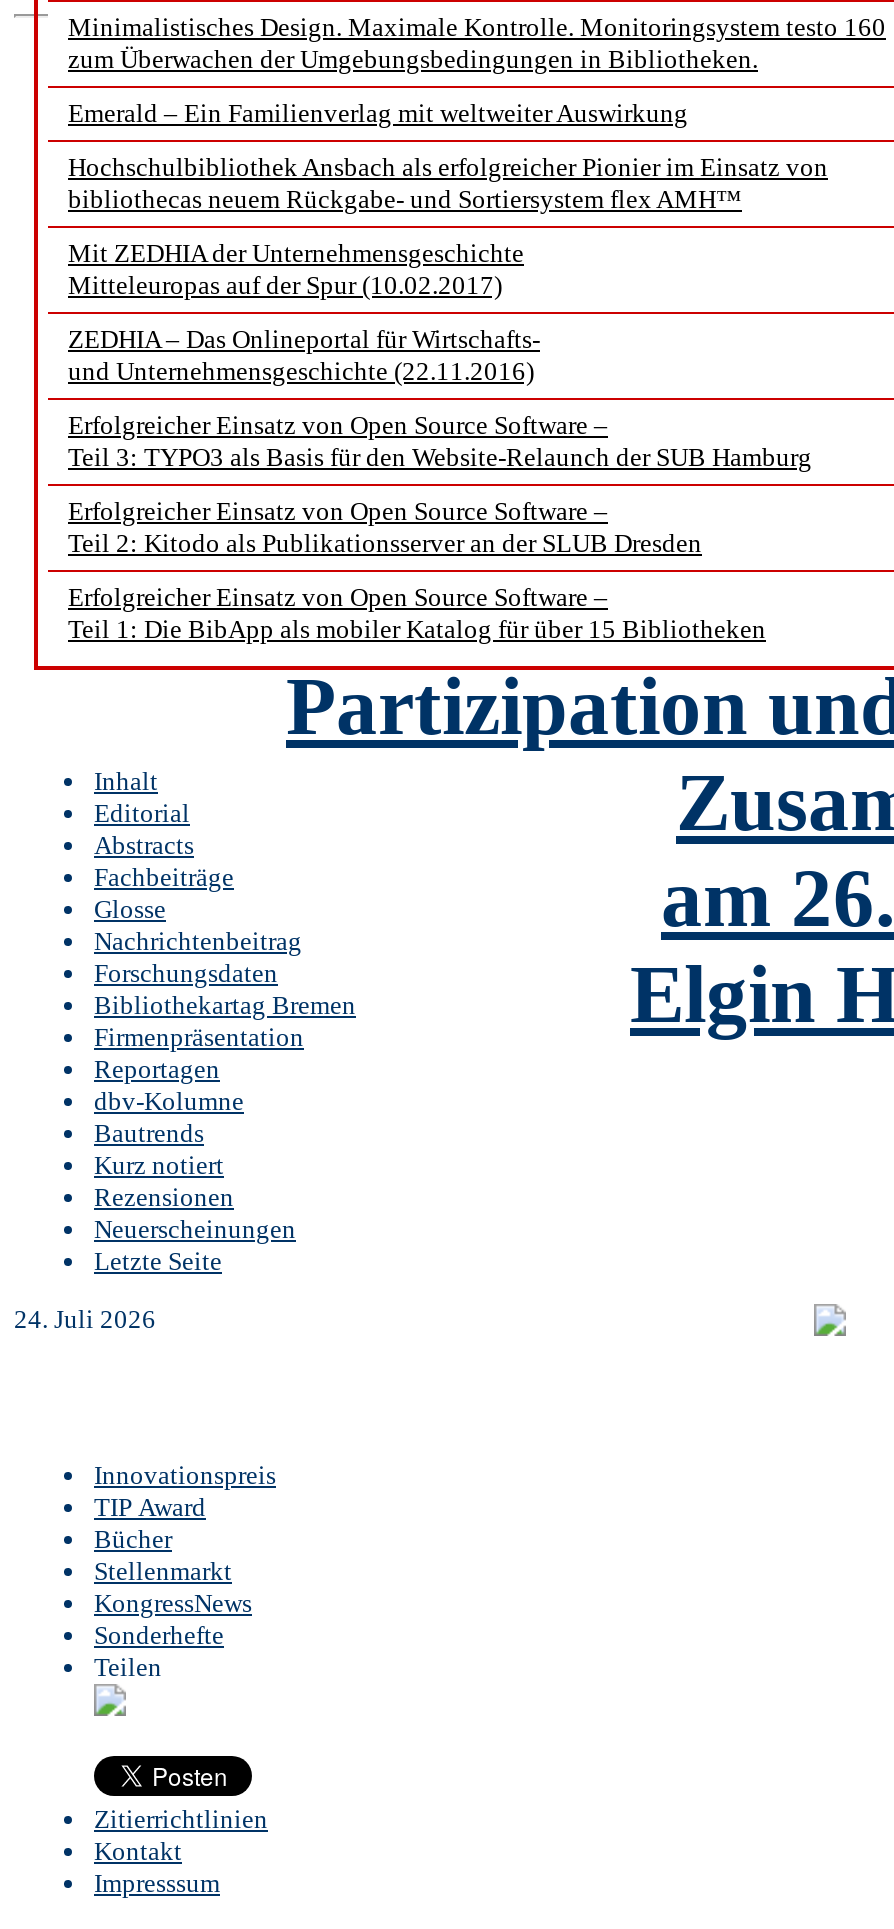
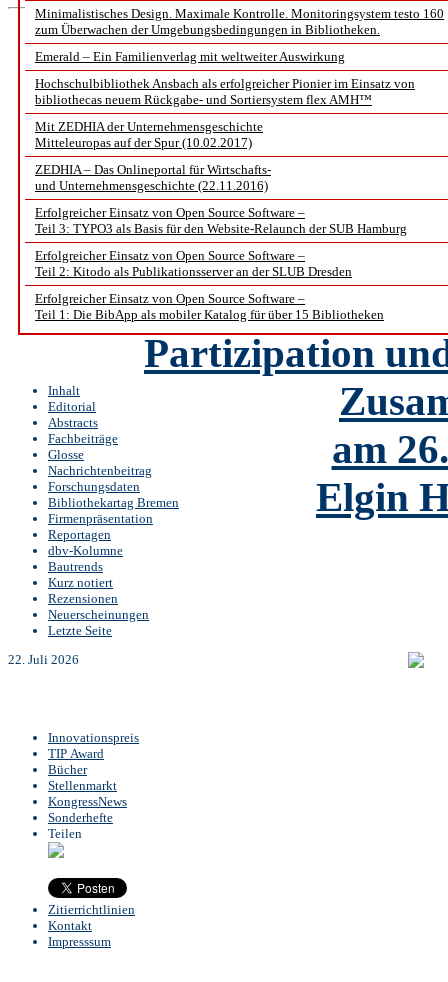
[14,1304,156,1334] 24. Juli 2026 -> [8,652,79,667] 22. Juli 2026

